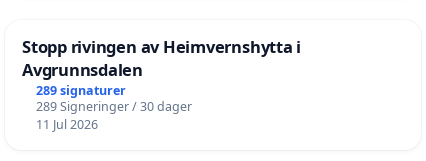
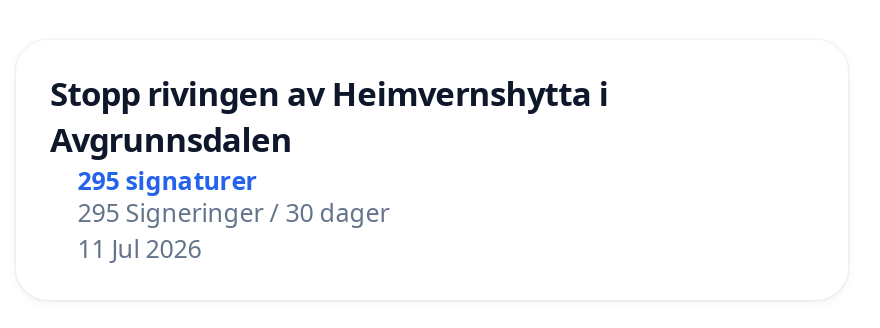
[36,81,126,98] 289 signaturer -> [78,163,258,197] 295 signaturer
[36,97,192,114] 289 Signeringer / 30 dager -> [78,195,390,229] 295 Signeringer / 30 dager

